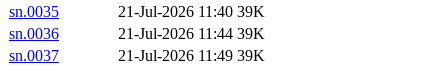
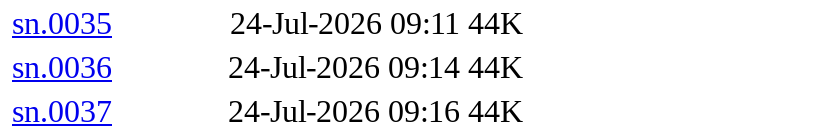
[118,3,265,20] 21-Jul-2026 11:40 39K -> [230,7,524,41] 24-Jul-2026 09:11 44K
[118,25,265,42] 21-Jul-2026 11:44 39K -> [228,51,524,85] 24-Jul-2026 09:14 44K
[118,47,265,64] 21-Jul-2026 11:49 39K -> [228,95,524,129] 24-Jul-2026 09:16 44K

